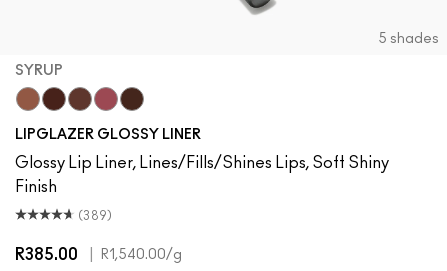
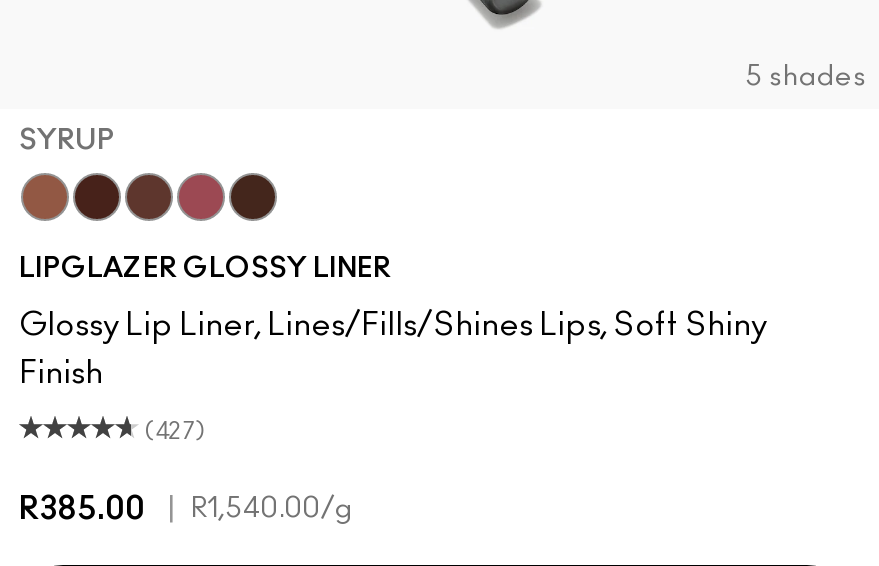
[78,209,112,221] (389) -> [145,419,206,443] (427)

